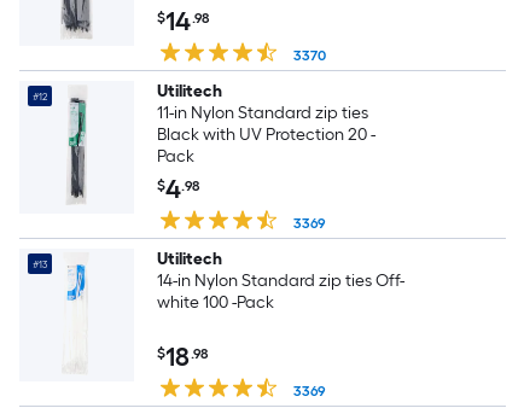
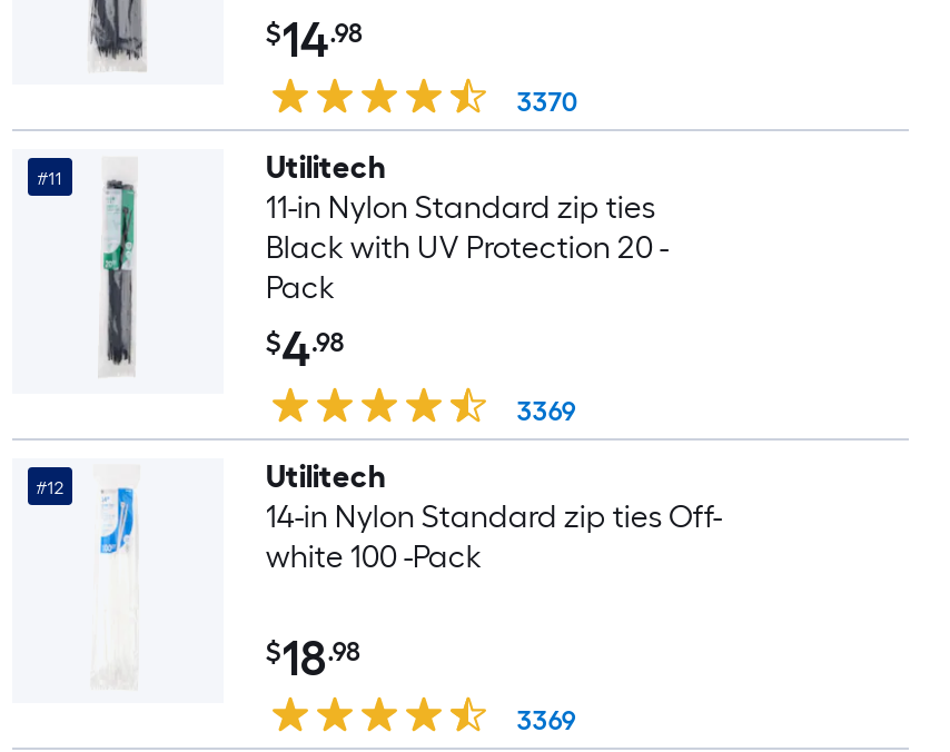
[32,91,47,103] #12 -> [37,167,62,189] #11
[32,258,47,270] #13 -> [36,476,63,498] #12

